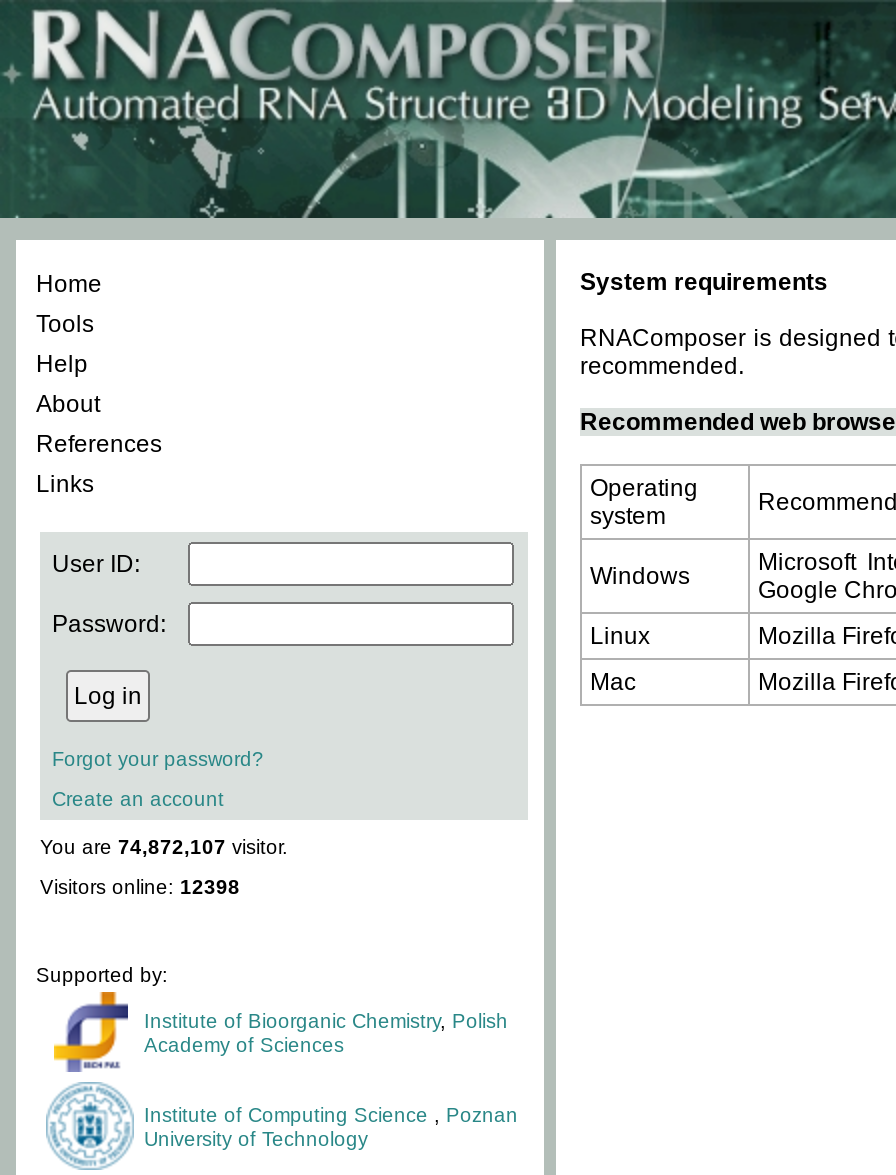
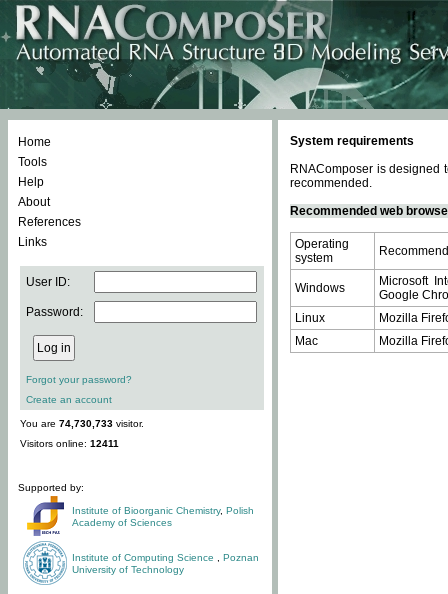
[40,836,288,858] You are 74,872,107 visitor. -> [20,418,144,429] You are 74,730,733 visitor.
[40,876,240,898] Visitors online: 12398 -> [20,438,119,449] Visitors online: 12411

